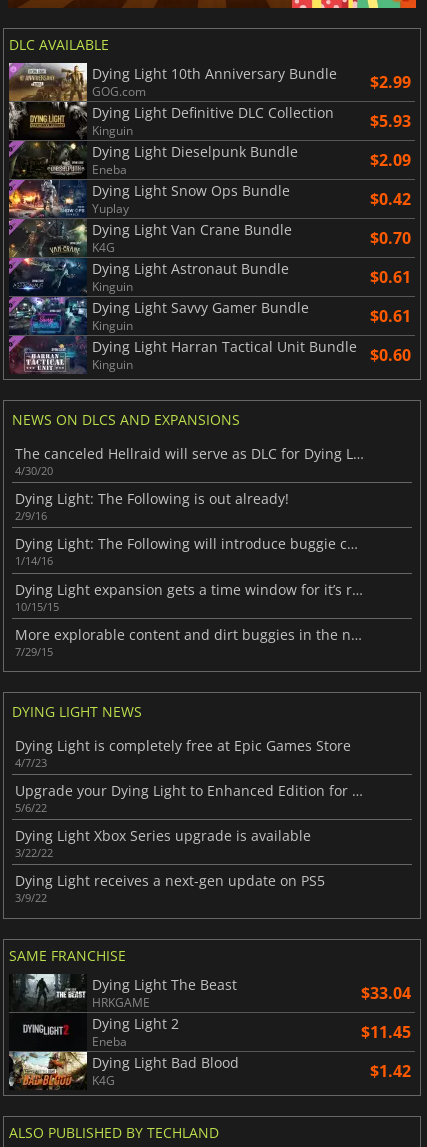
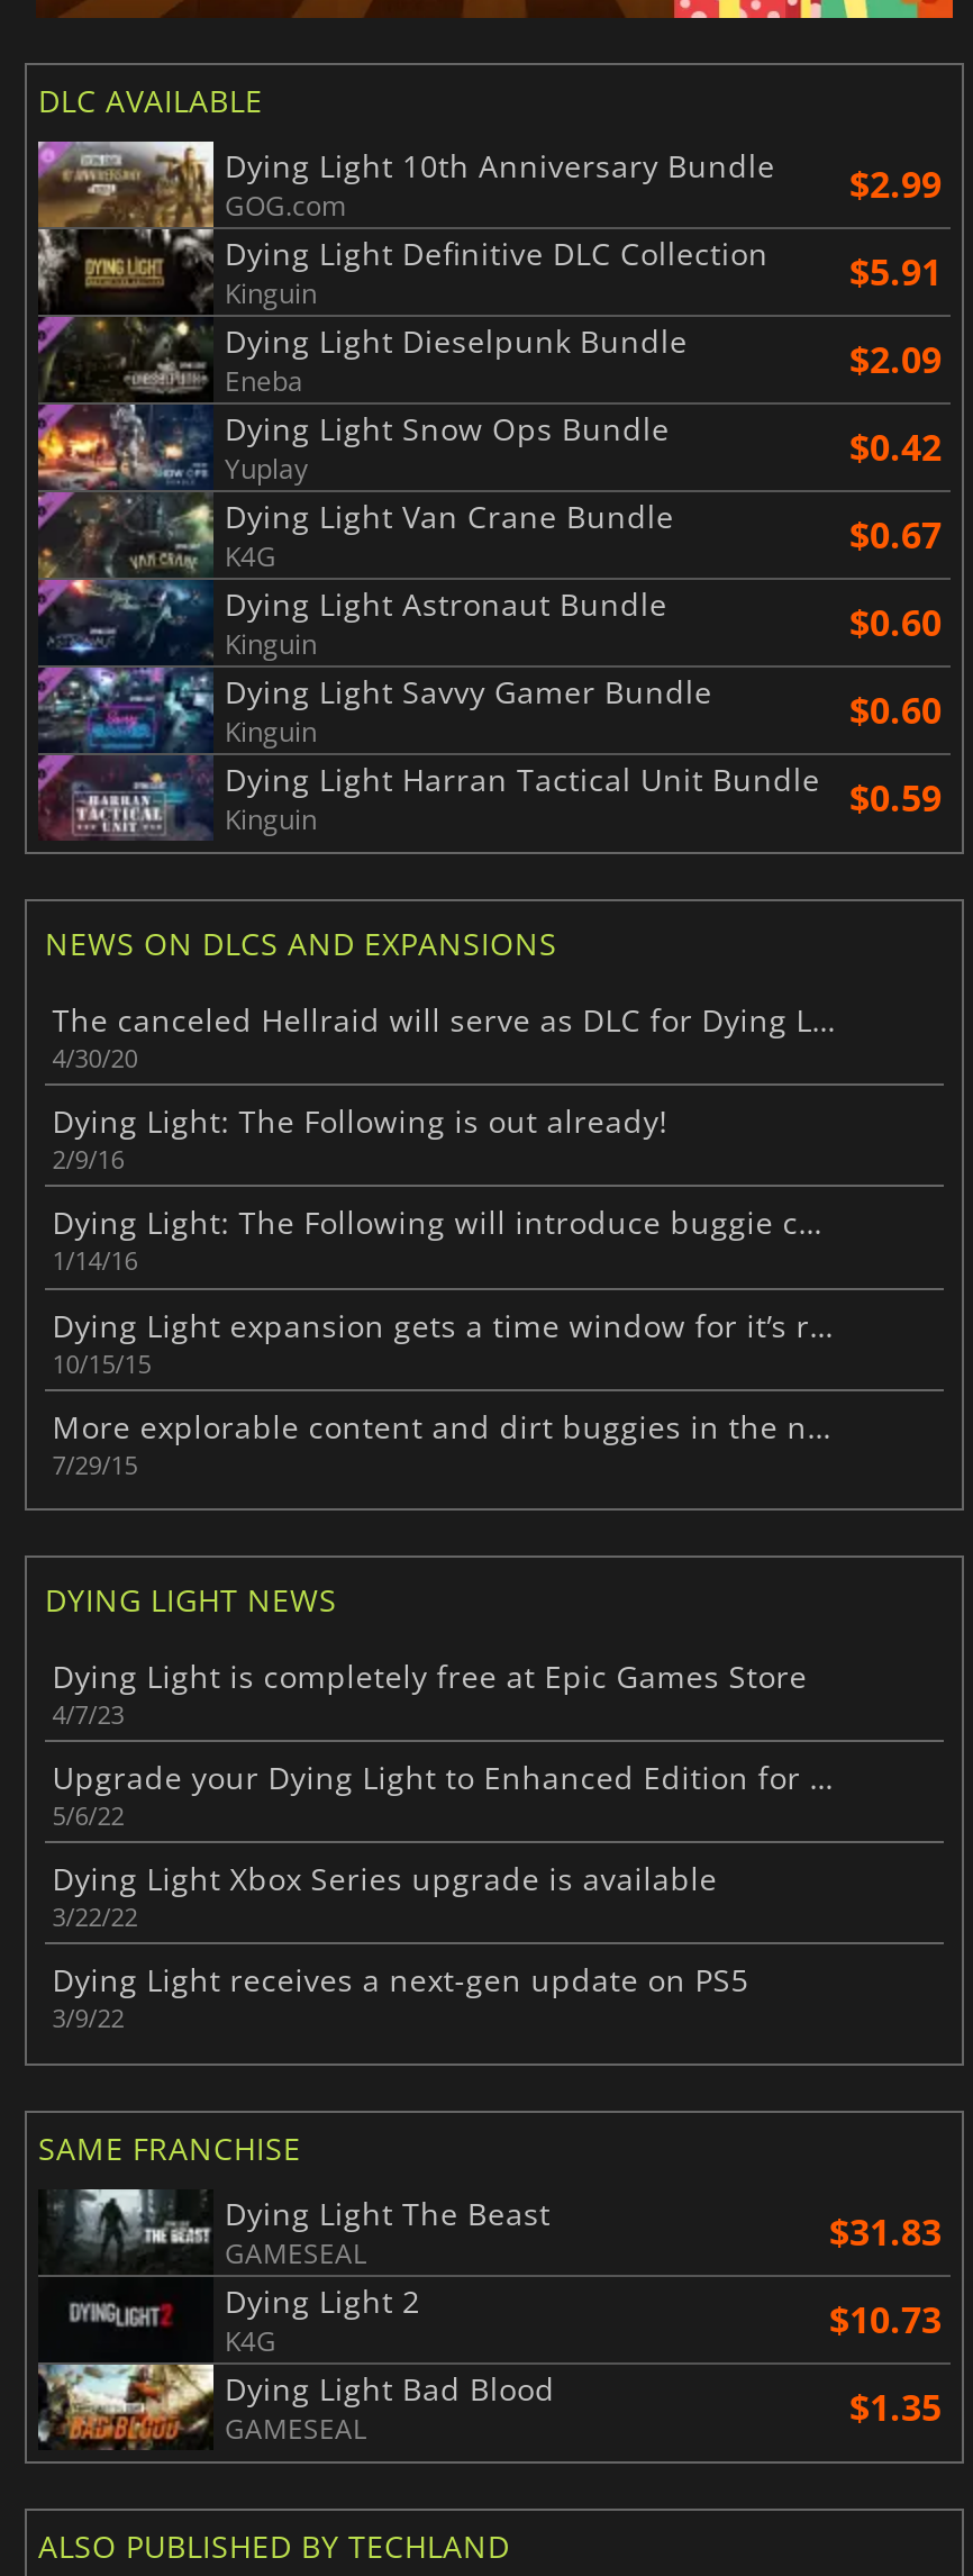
[92,103,411,132] Dying Light Definitive DLC Collection $5.93 -> [225,232,942,297] Dying Light Definitive DLC Collection $5.91
[370,227,411,249] $0.70 -> [849,510,942,560] $0.67
[370,266,411,288] $0.61 -> [849,598,942,647] $0.60
[370,305,411,327] $0.61 -> [849,686,942,735] $0.60
[92,337,411,366] Dying Light Harran Tactical Unit Bundle $0.60 -> [225,758,942,823] Dying Light Harran Tactical Unit Bundle $0.59
[92,982,411,1011] HRKGAME | $33.04 -> [225,2207,942,2272] GAMESEAL | $31.83
[92,1021,411,1050] Eneba | $11.45 -> [225,2294,942,2360] K4G | $10.73
[92,1060,411,1089] K4G | $1.42 -> [225,2382,942,2447] GAMESEAL | $1.35

